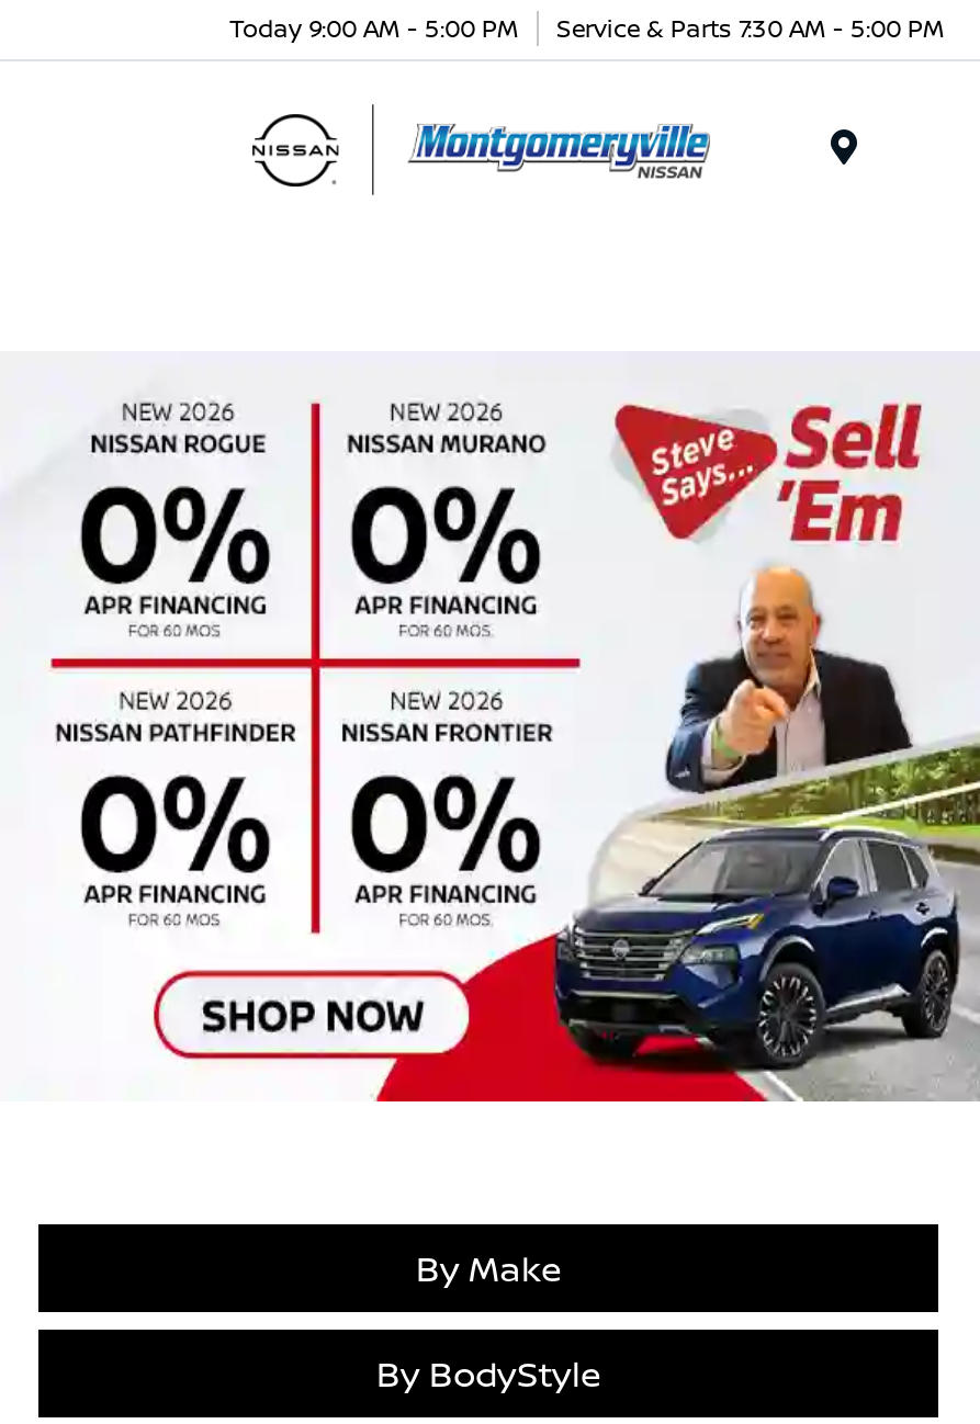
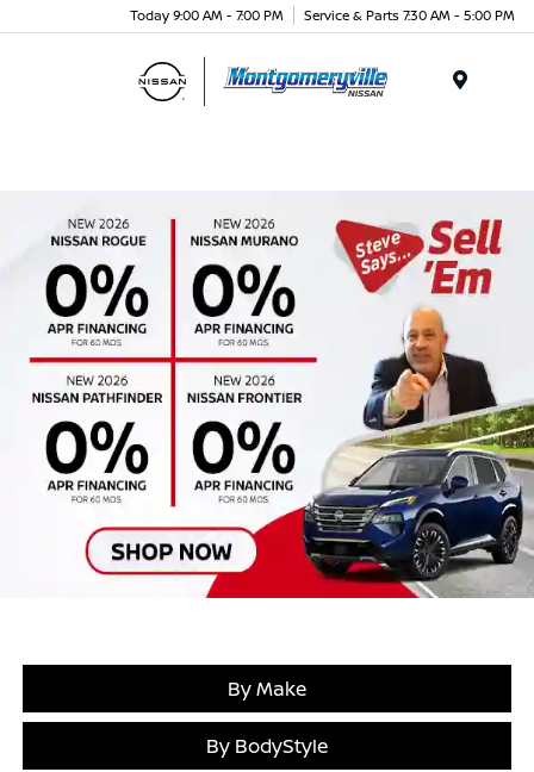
[229,10,945,43] Today 9:00 AM - 5:00 PM Service & Parts 7:30 AM - 5:00 PM -> [130,5,515,23] Today 9:00 AM - 7:00 PM Service & Parts 7:30 AM - 5:00 PM

